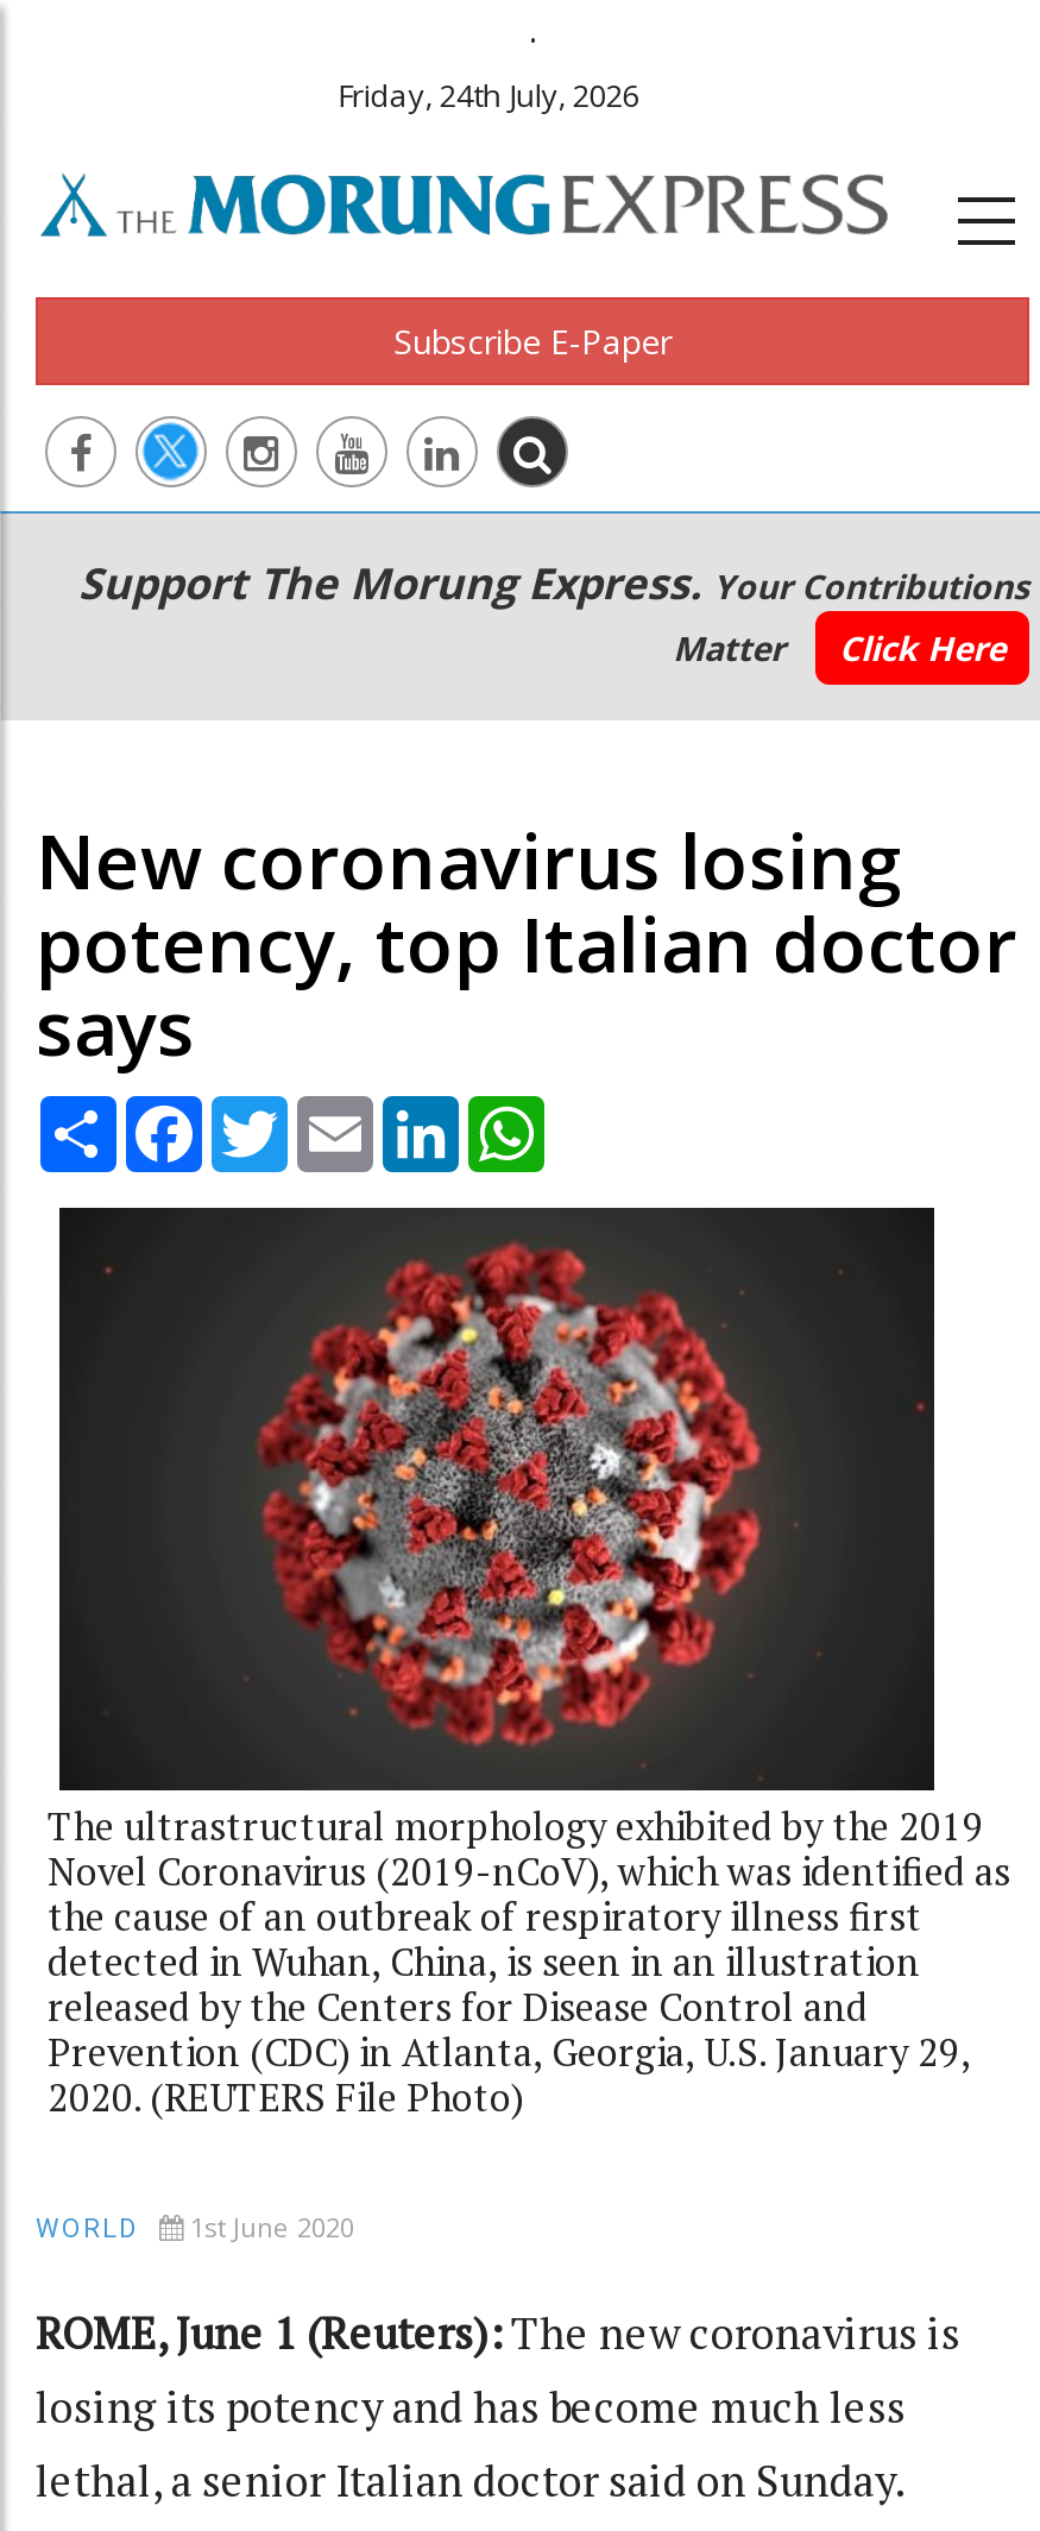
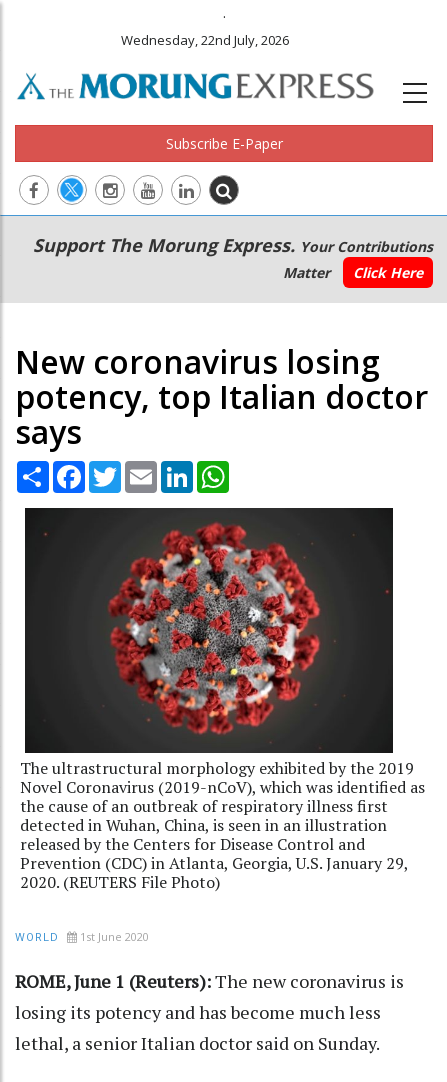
[337,74,639,117] Friday, 24th July, 2026 -> [121,31,289,49] Wednesday, 22nd July, 2026

